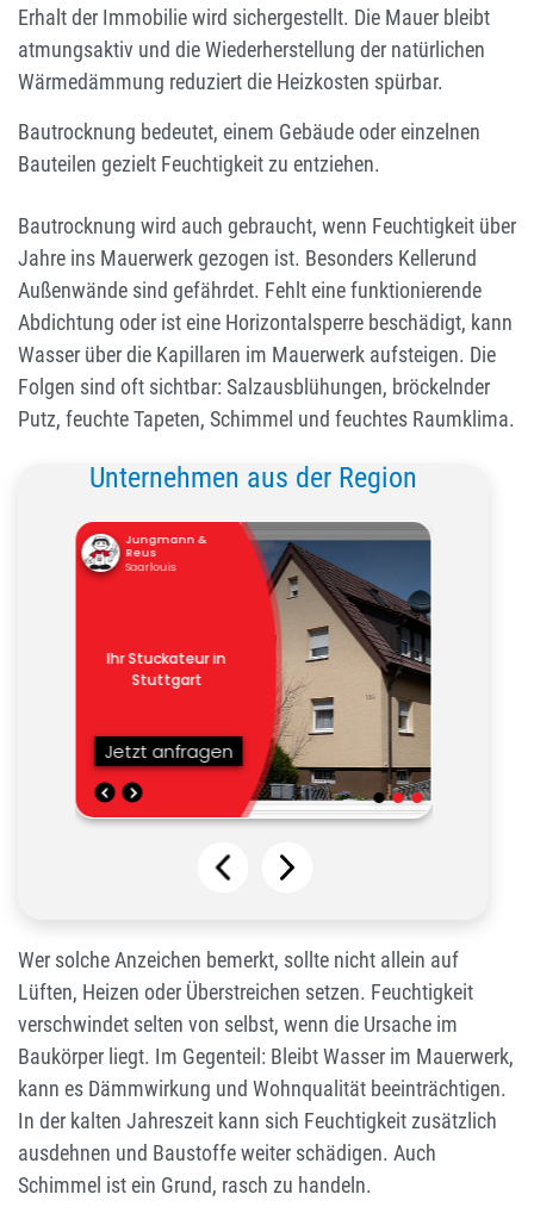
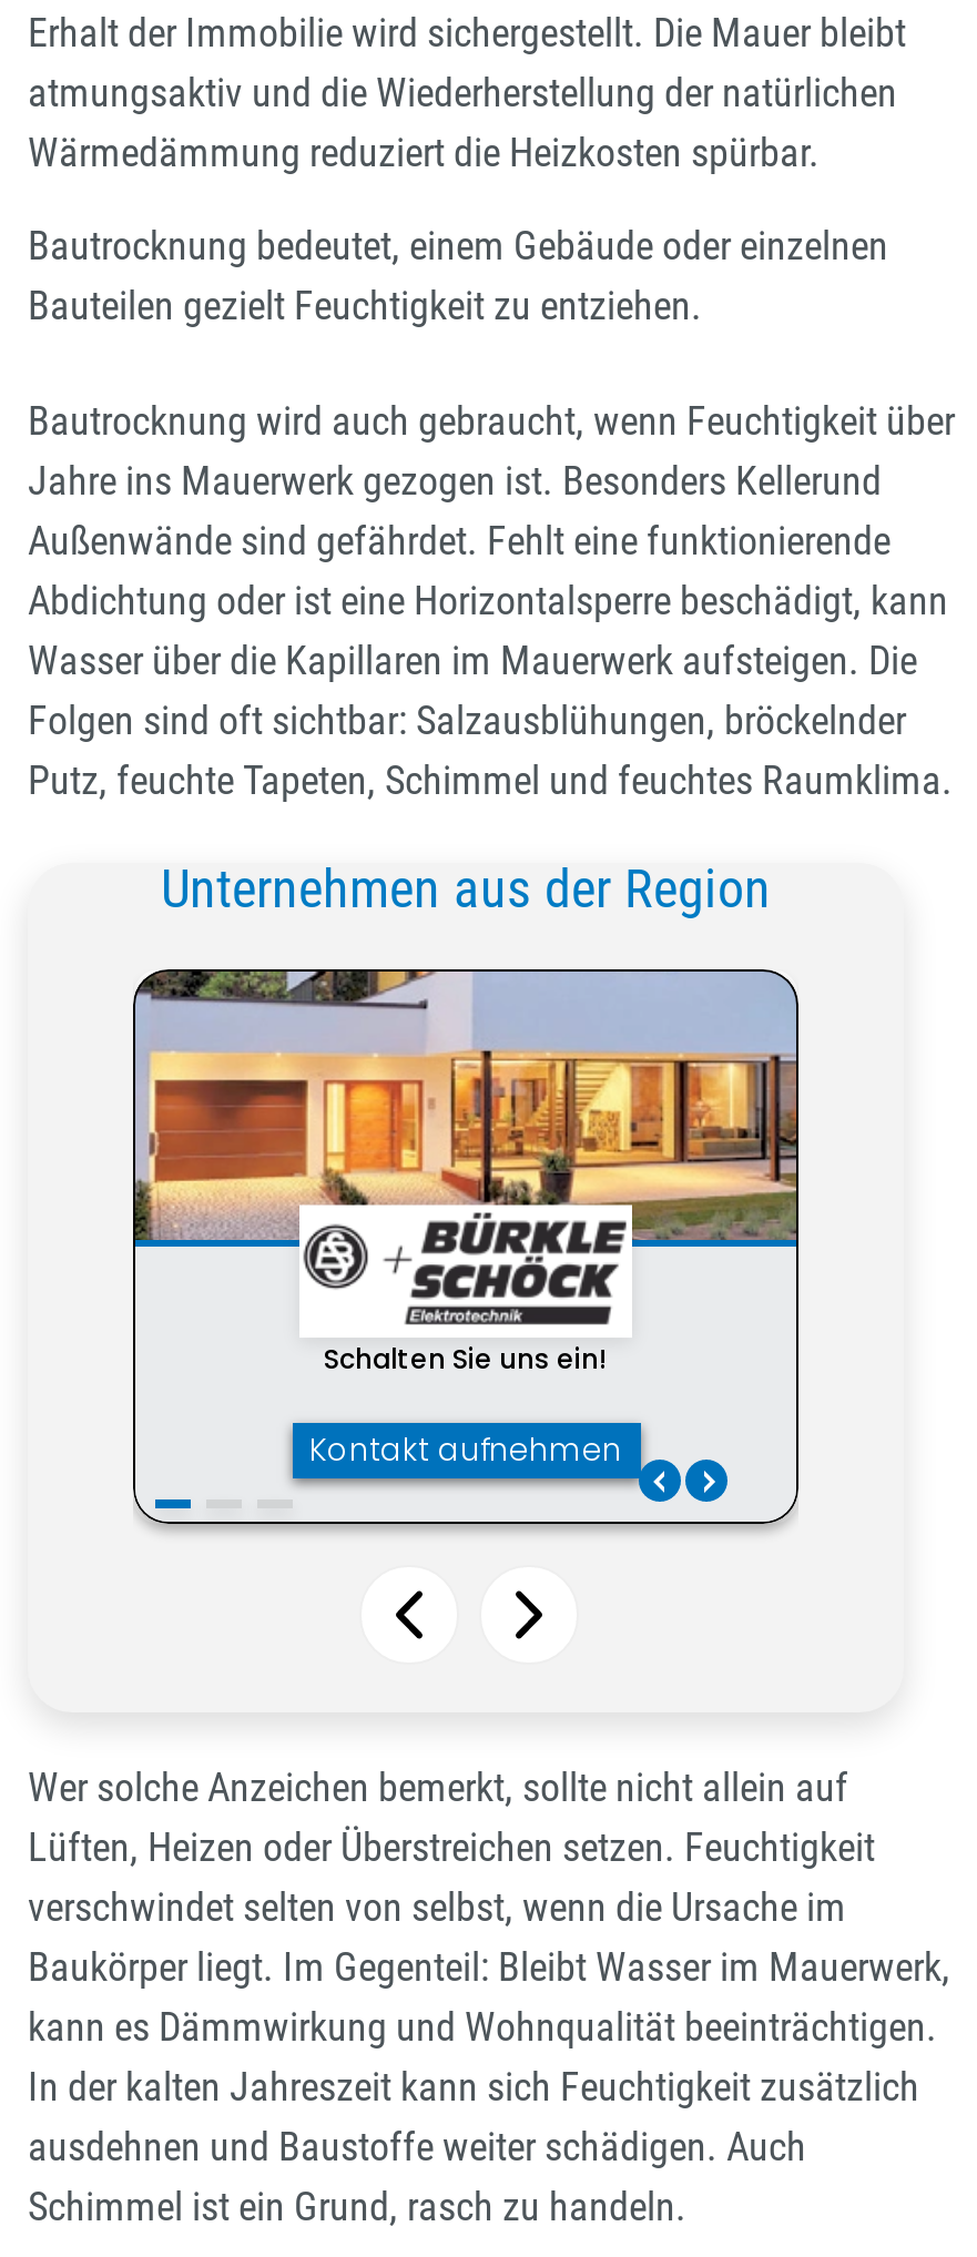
[74,521,433,819] [image] -> [130,967,802,1526] [image]

